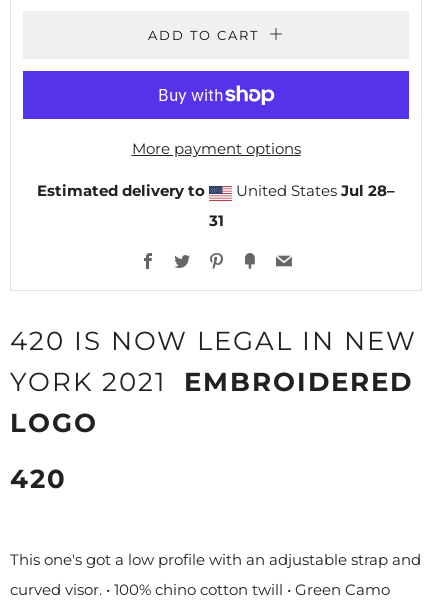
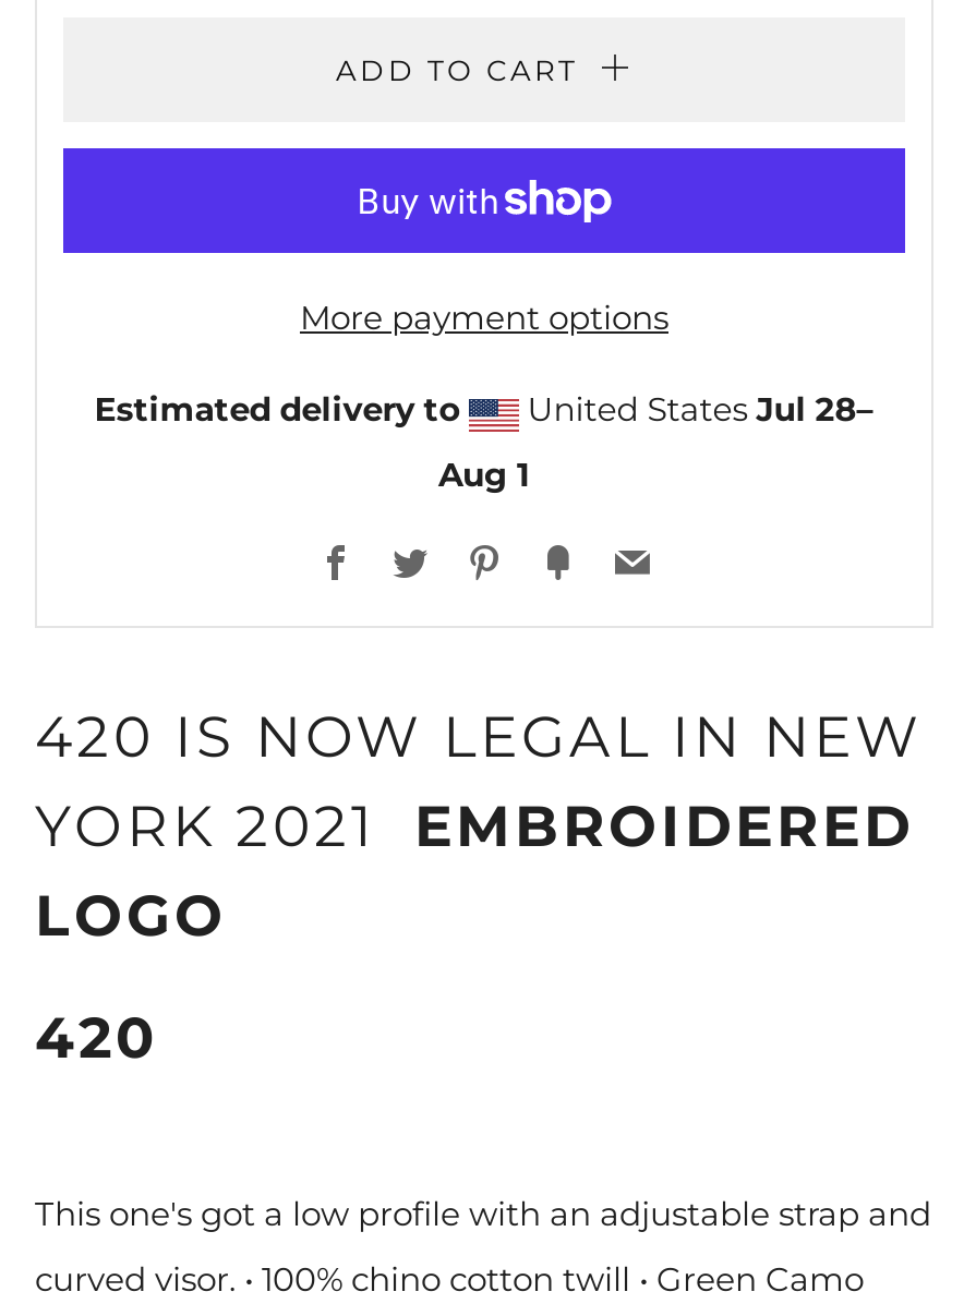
[208,211,223,230] 31 -> [438,454,530,495] Aug 1

